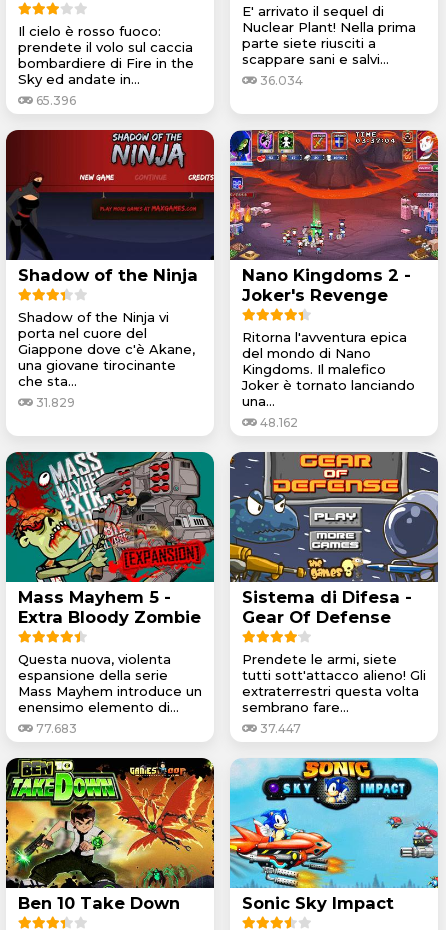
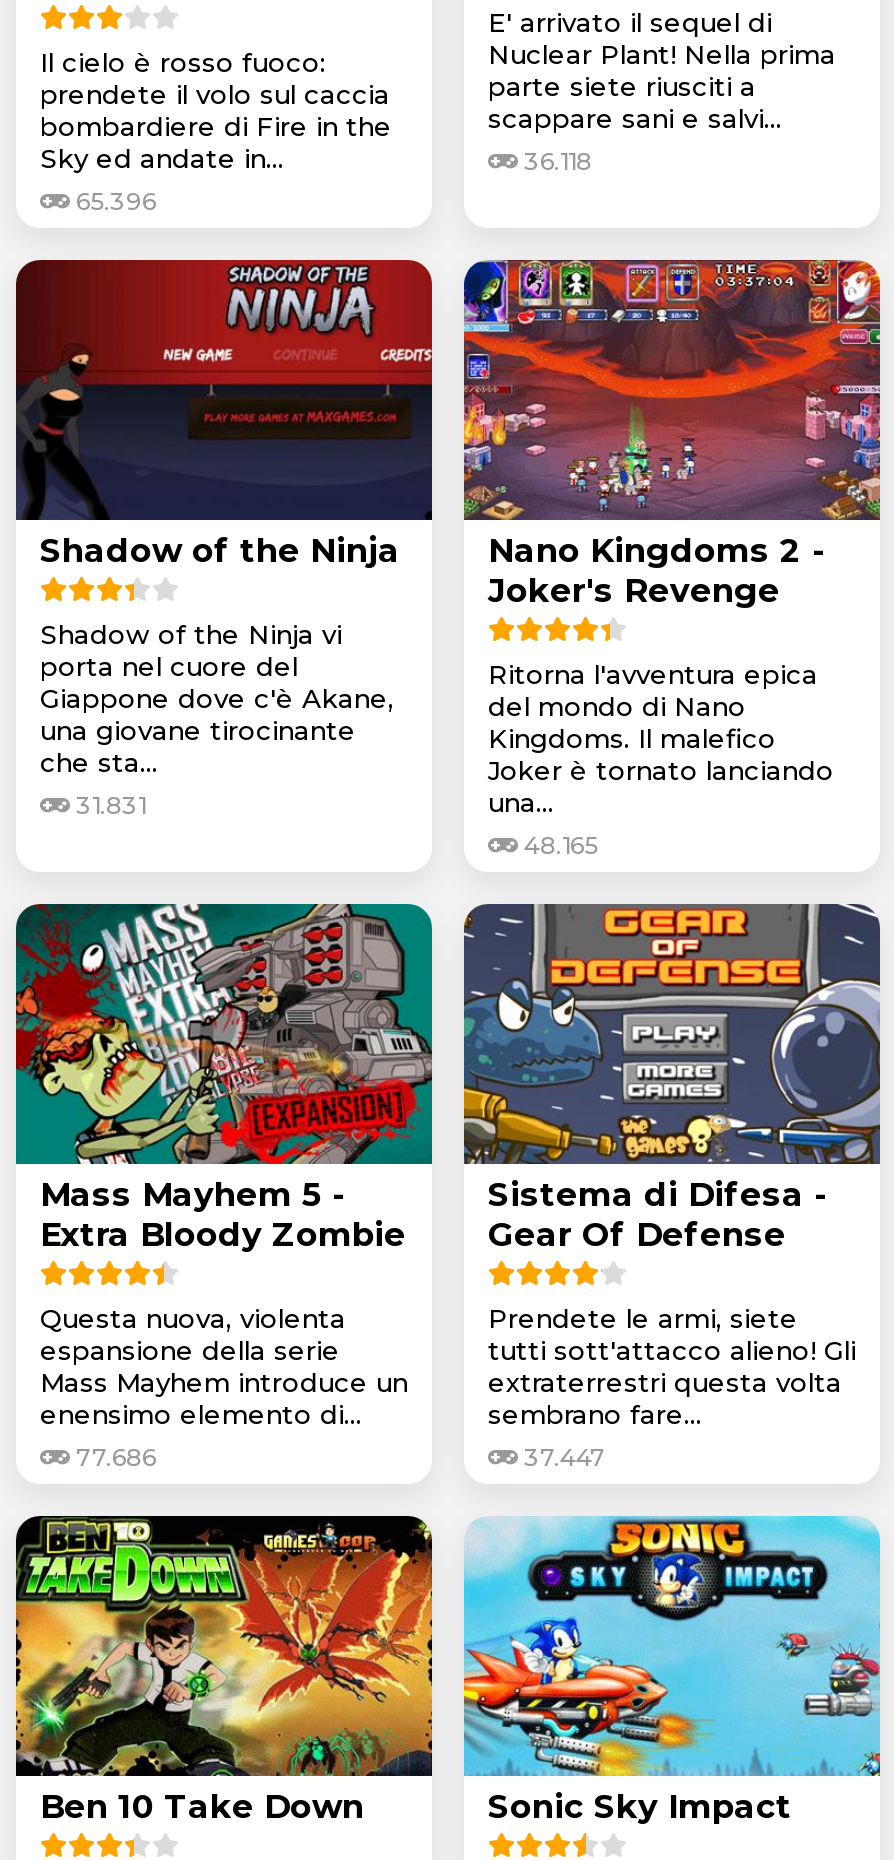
[257,72,303,87] 36.034 -> [518,145,592,175] 36.118
[33,394,75,409] 31.829 -> [70,789,146,819] 31.831
[257,414,298,429] 48.162 -> [518,829,598,859] 48.165
[33,720,77,735] 77.683 -> [70,1441,156,1471] 77.686

